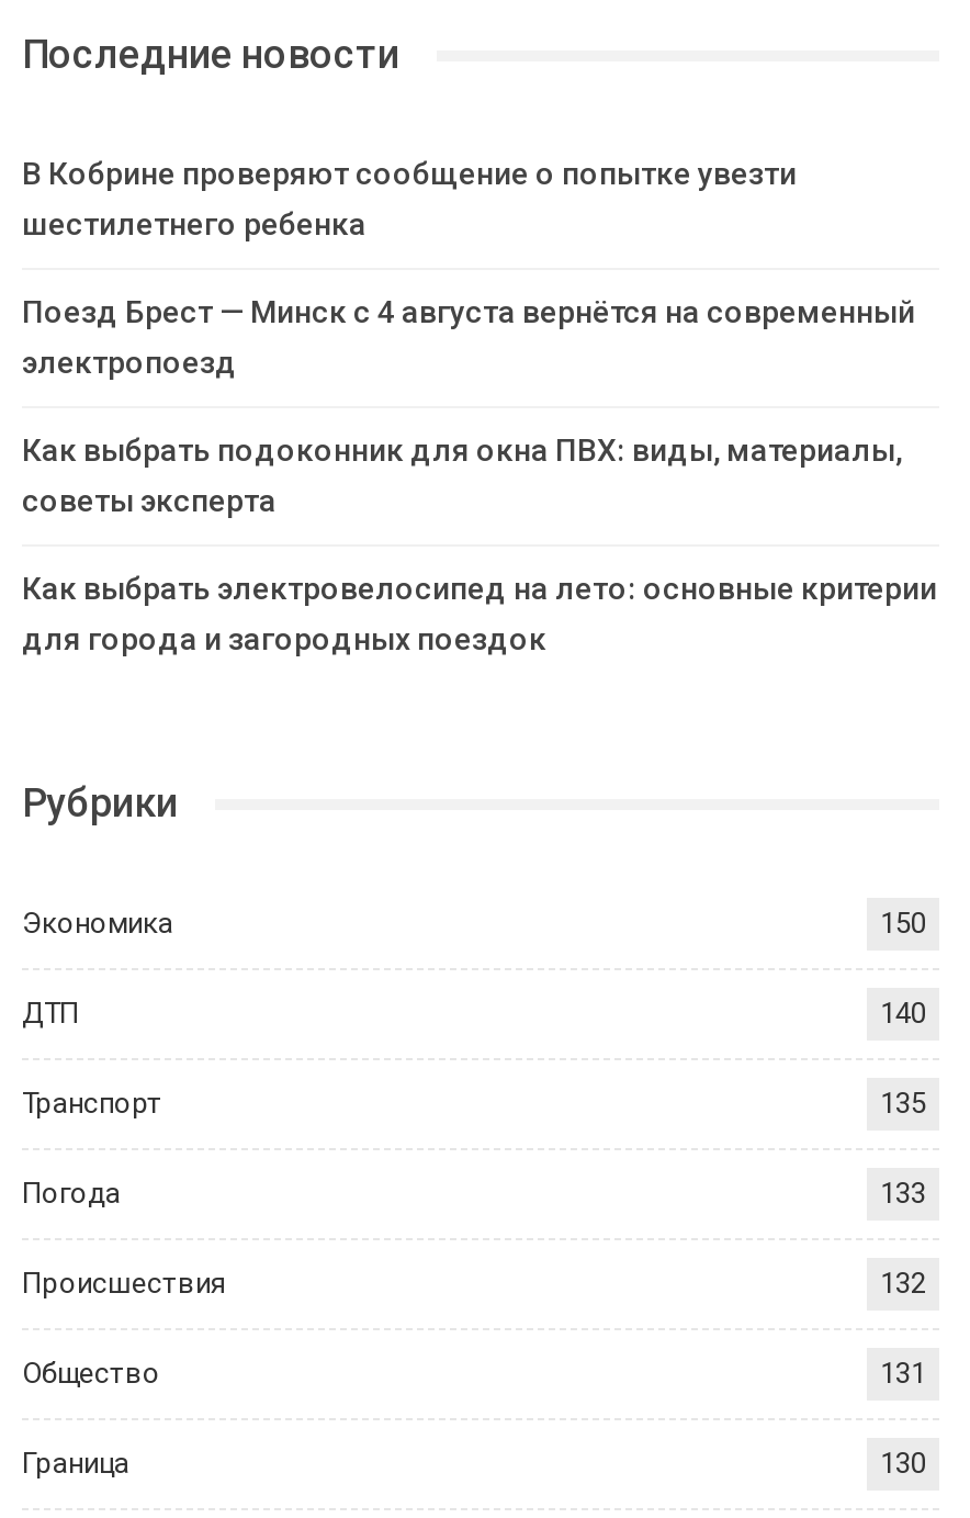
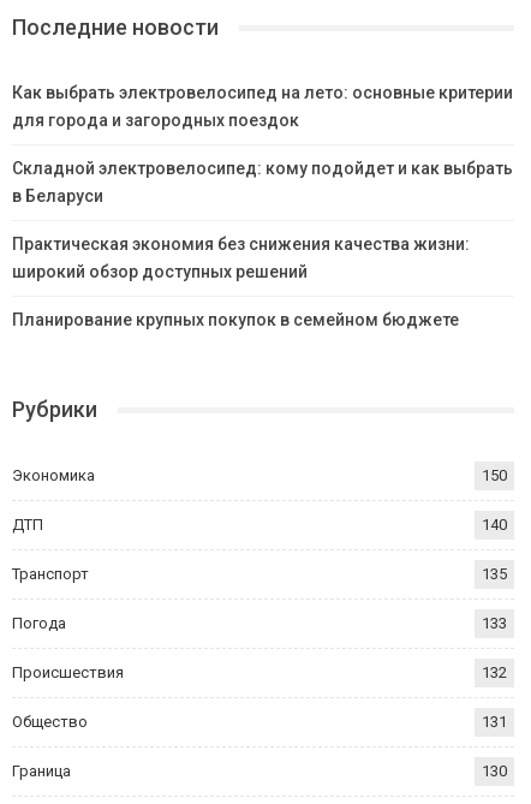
[22,156,915,518] В Кобрине проверяют сообщение о попытке увезти | шестилетнего ребенка | Поезд Брест — Минск с 4 августа вернётся на современный | электропоезд | Как выбрать подоконник для окна ПВХ: виды, материалы, | советы эксперта -> none
moved [22,571,937,657] -> [12,83,513,130]: Как выбрать электровелосипед на лето: основные критерии | для города и загородных поездок
none -> [12,159,513,329] Складной электровелосипед: кому подойдет и как выбрать | в Беларуси | Практическая экономия без снижения качества жизни: | широкий обзор доступных решений | Планирование крупных покупок в семейном бюджете

